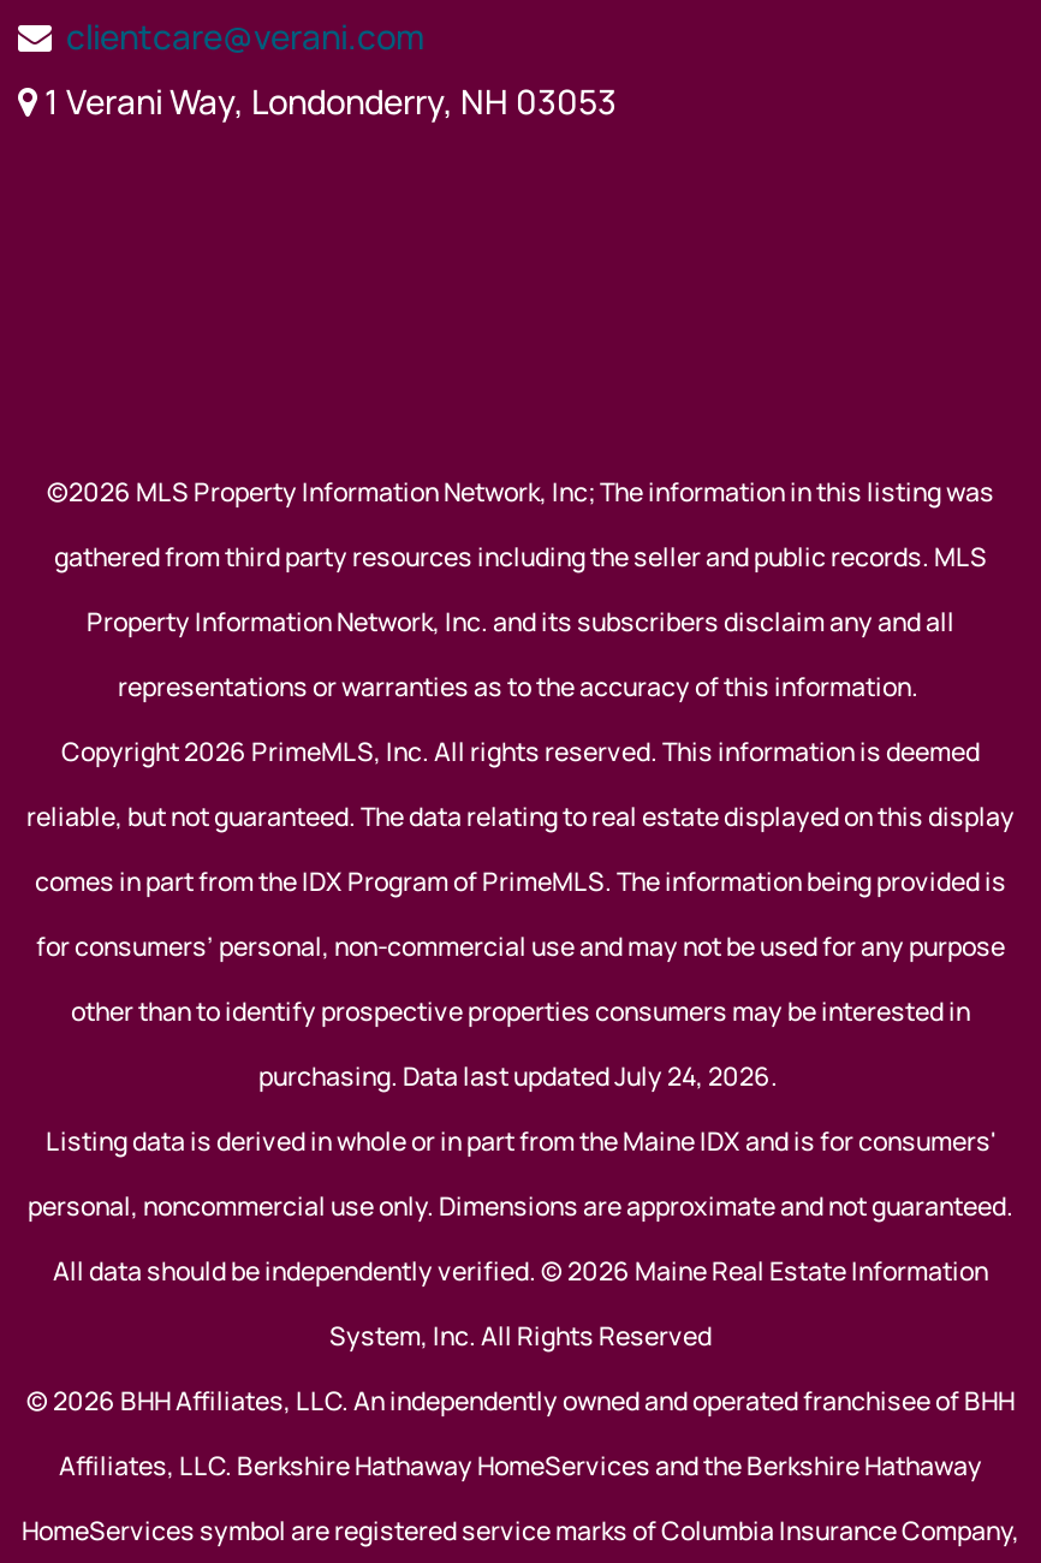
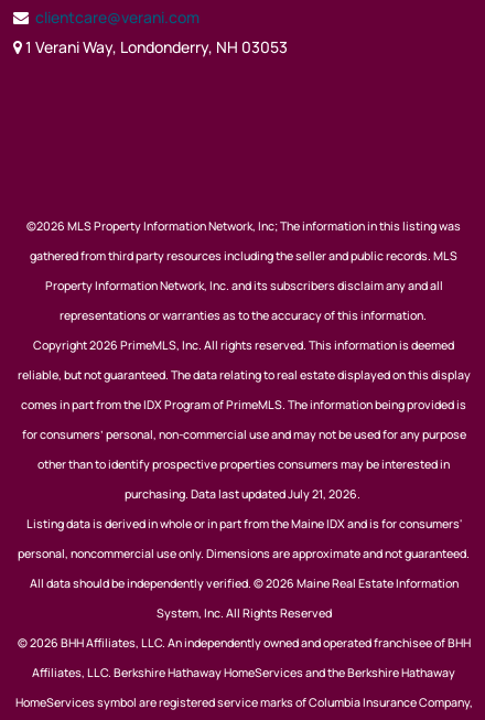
[258,1059,783,1092] purchasing. Data last updated July 24, 2026. -> [125,486,363,501] purchasing. Data last updated July 21, 2026.

